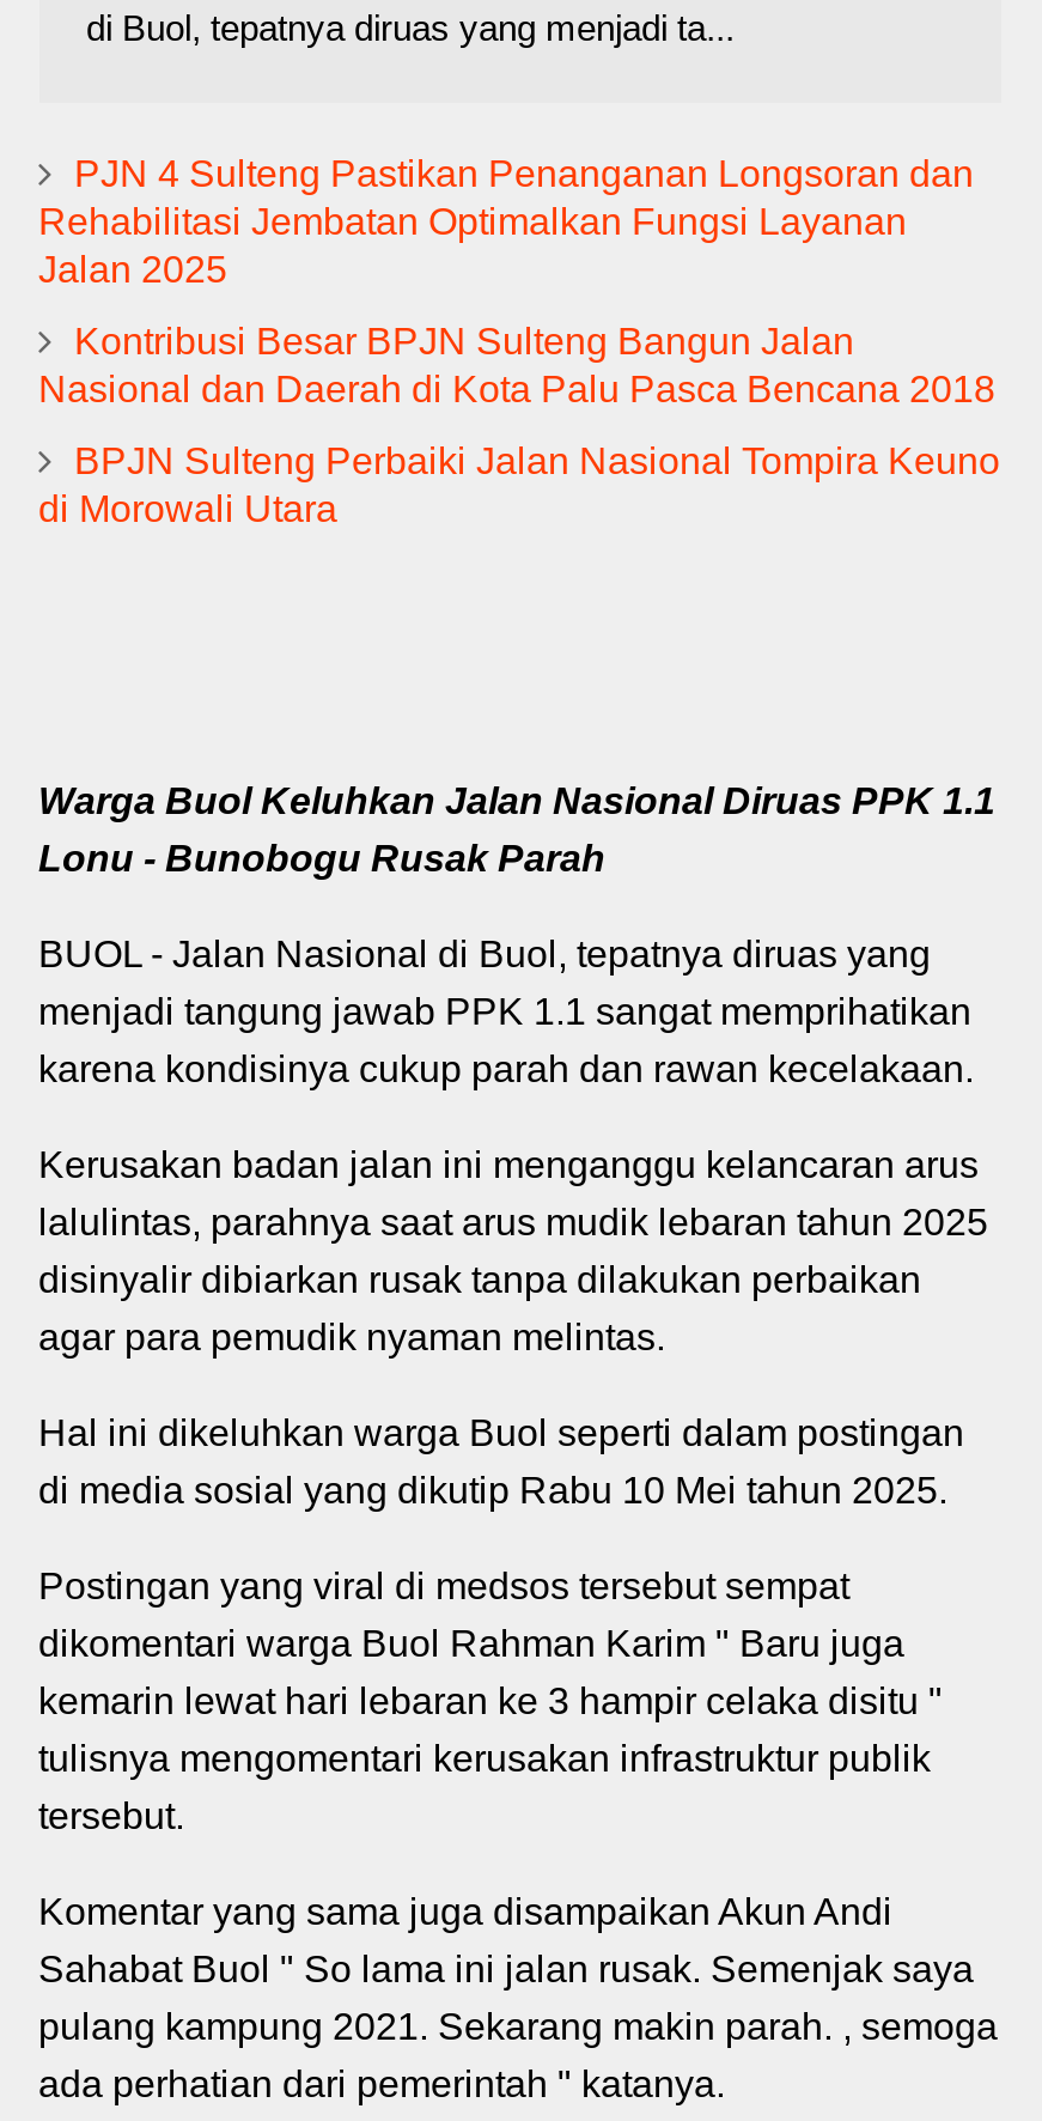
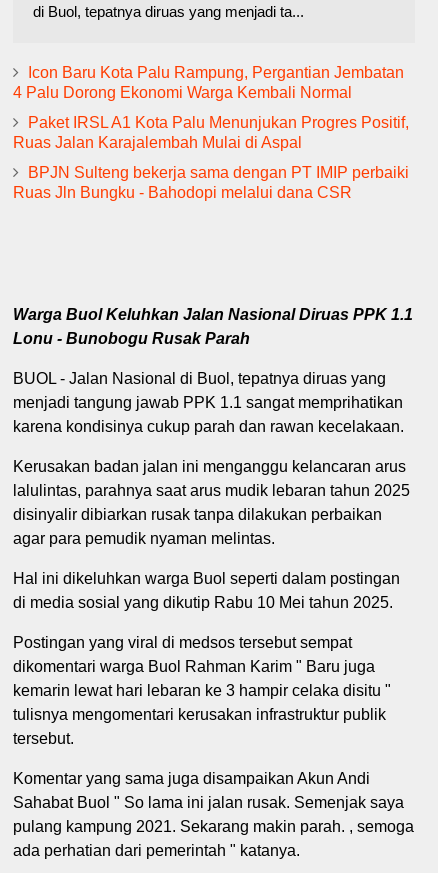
[38,154,974,291] PJN 4 Sulteng Pastikan Penanganan Longsoran dan | Rehabilitasi Jembatan Optimalkan Fungsi Layanan | Jalan 2025 -> [12,64,403,101] Icon Baru Kota Palu Rampung, Pergantian Jembatan | 4 Palu Dorong Ekonomi Warga Kembali Normal
[38,322,995,410] Kontribusi Besar BPJN Sulteng Bangun Jalan | Nasional dan Daerah di Kota Palu Pasca Bencana 2018 -> [12,114,408,151] Paket IRSL A1 Kota Palu Menunjukan Progres Positif, | Ruas Jalan Karajalembah Mulai di Aspal
[38,441,1000,530] BPJN Sulteng Perbaiki Jalan Nasional Tompira Keuno | di Morowali Utara -> [12,164,408,201] BPJN Sulteng bekerja sama dengan PT IMIP perbaiki | Ruas Jln Bungku - Bahodopi melalui dana CSR

